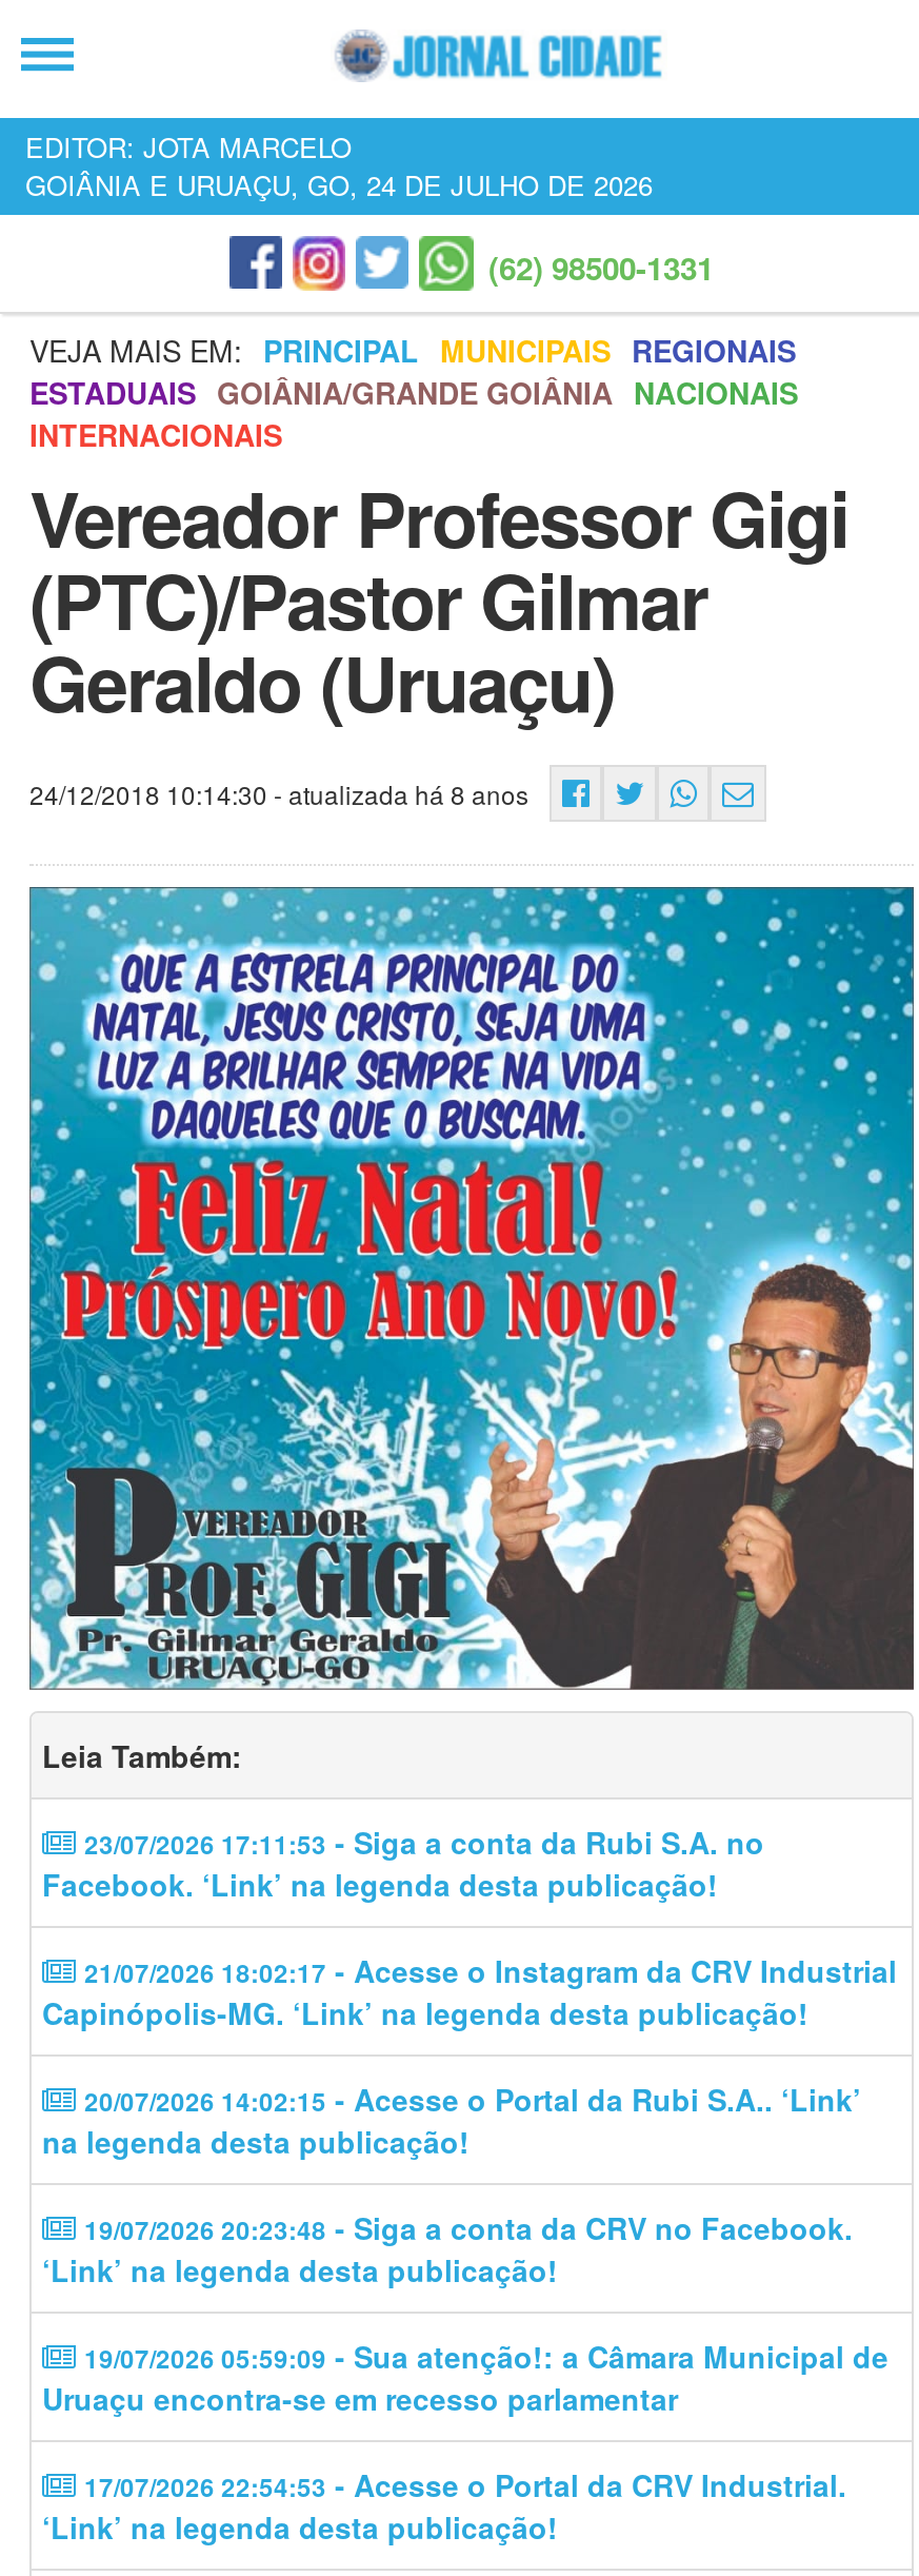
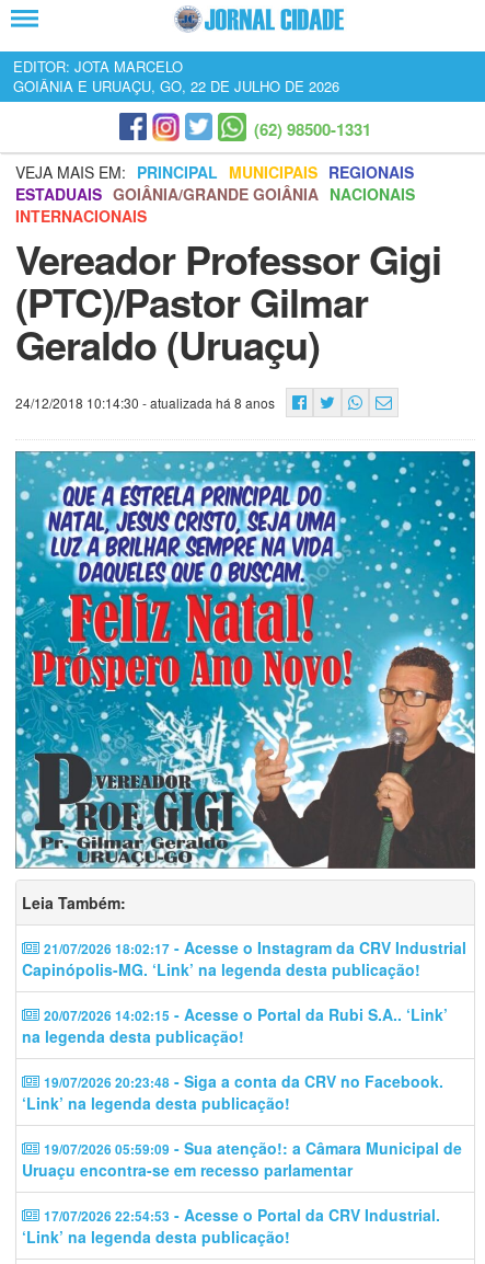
[25,164,653,204] GOIÂNIA E URUAÇU, GO, 24 DE JULHO DE 2026 -> [13,76,339,96] GOIÂNIA E URUAÇU, GO, 22 DE JULHO DE 2026
[42,1821,764,1905] 23/07/2026 17:11:53 - Siga a conta da Rubi S.A. no | Facebook. ‘Link’ na legenda desta publicação! -> none

